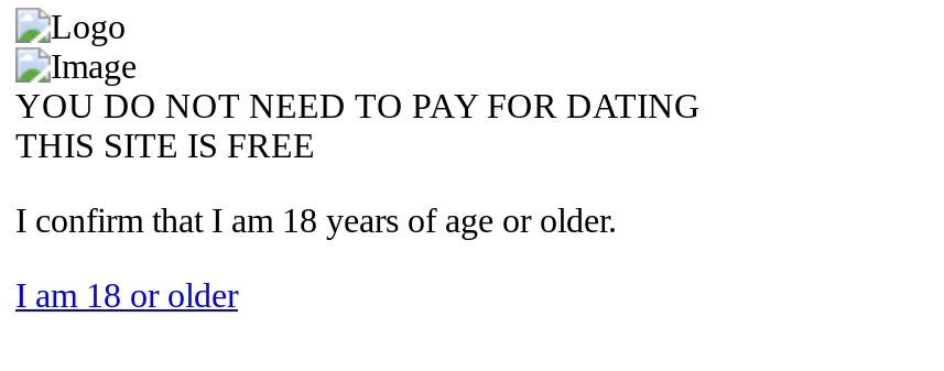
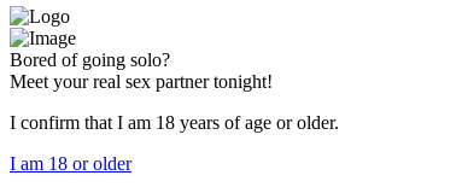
[15,87,701,164] YOU DO NOT NEED TO PAY FOR DATING | THIS SITE IS FREE -> [10,49,273,92] Bored of going solo? | Meet your real sex partner tonight!

